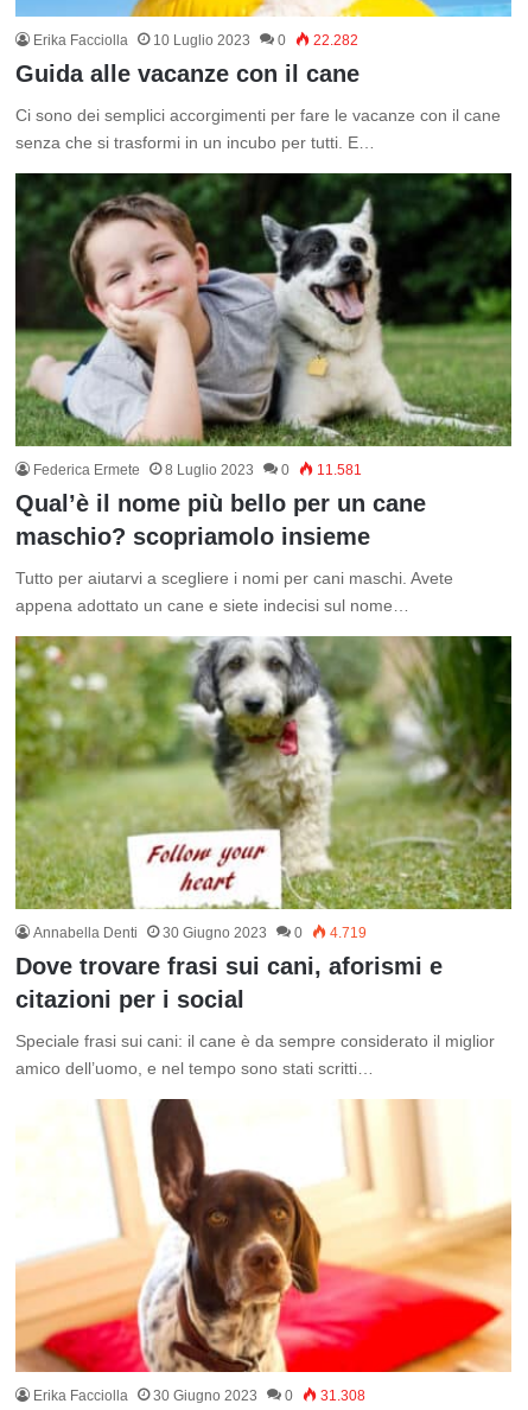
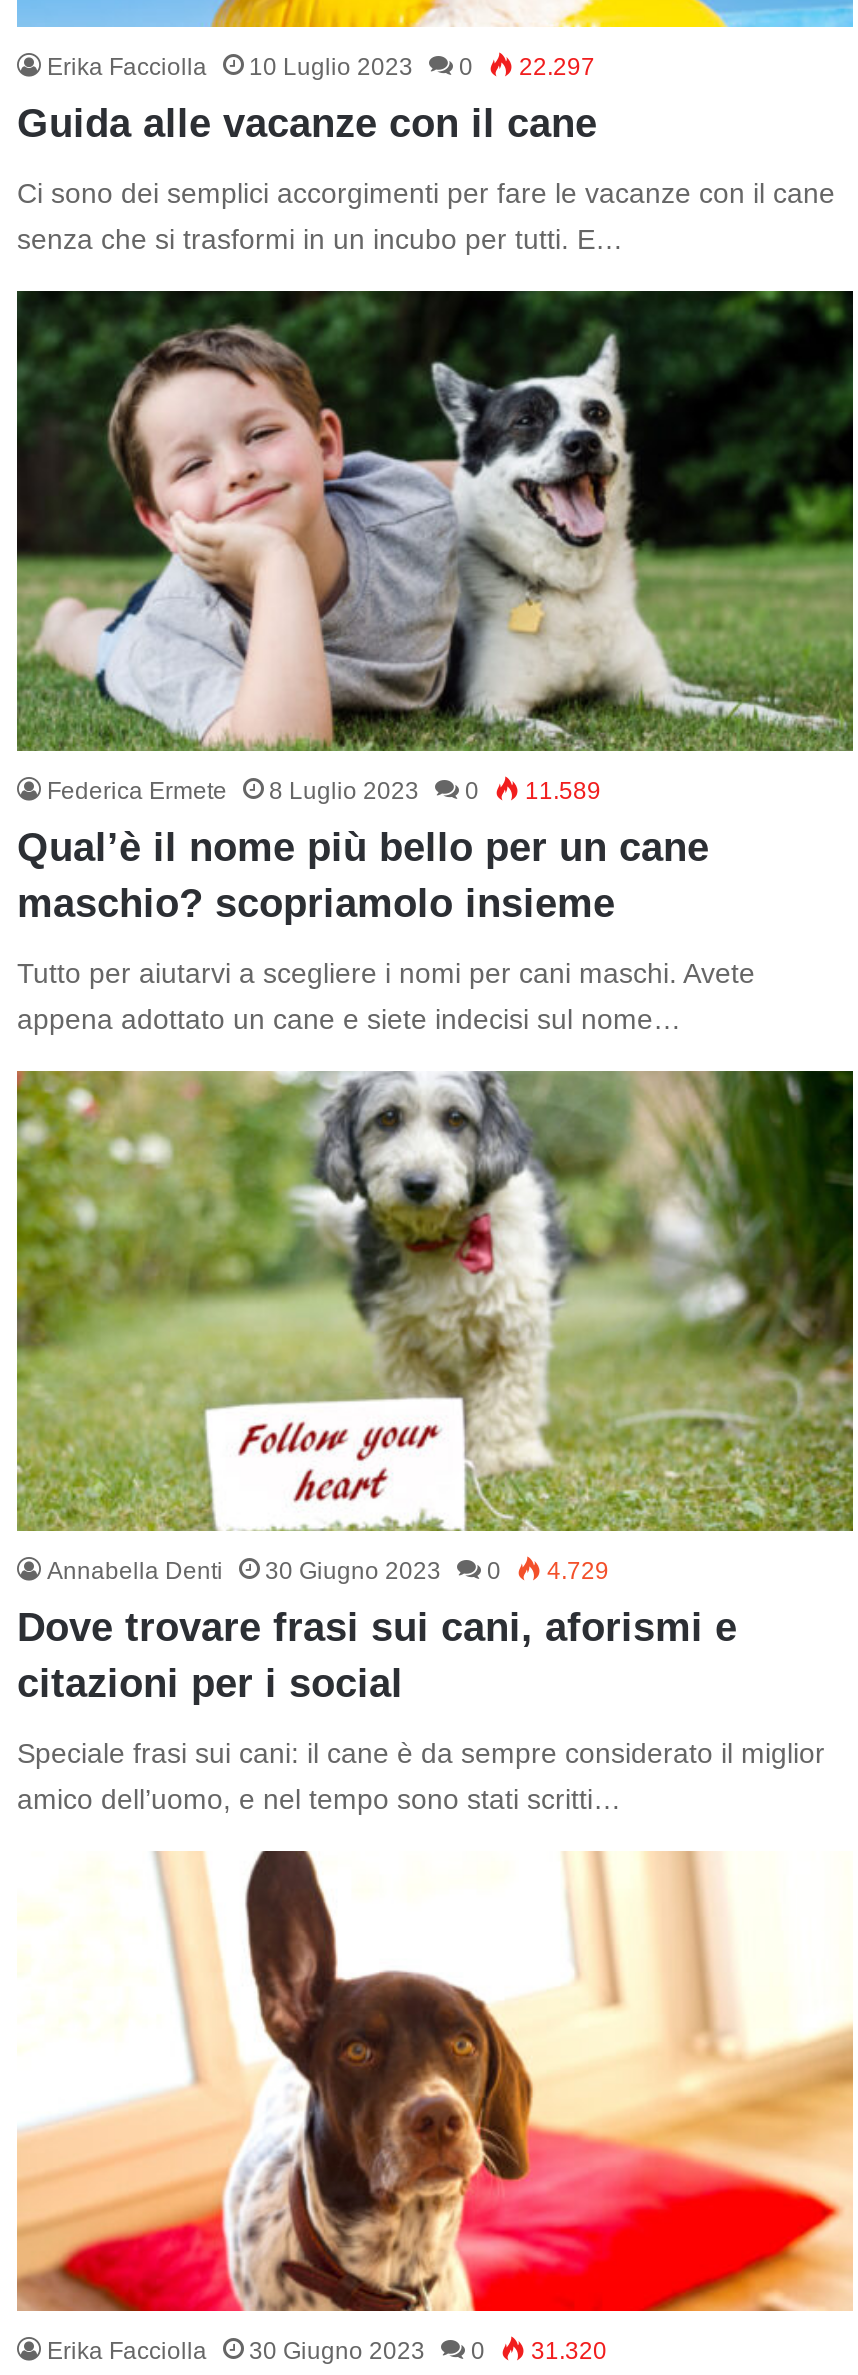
[33,32,358,48] Erika Facciolla 10 Luglio 2023 0 22.282 -> [47,53,595,81] Erika Facciolla 10 Luglio 2023 0 22.297
[33,461,362,478] Federica Ermete 8 Luglio 2023 0 11.581 -> [47,777,601,805] Federica Ermete 8 Luglio 2023 0 11.589
[33,924,367,941] Annabella Denti 30 Giugno 2023 0 4.719 -> [47,1557,609,1585] Annabella Denti 30 Giugno 2023 0 4.729
[33,1387,365,1404] Erika Facciolla 30 Giugno 2023 0 31.308 -> [47,2337,607,2365] Erika Facciolla 30 Giugno 2023 0 31.320

